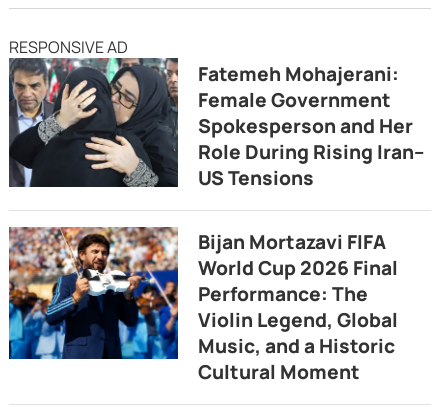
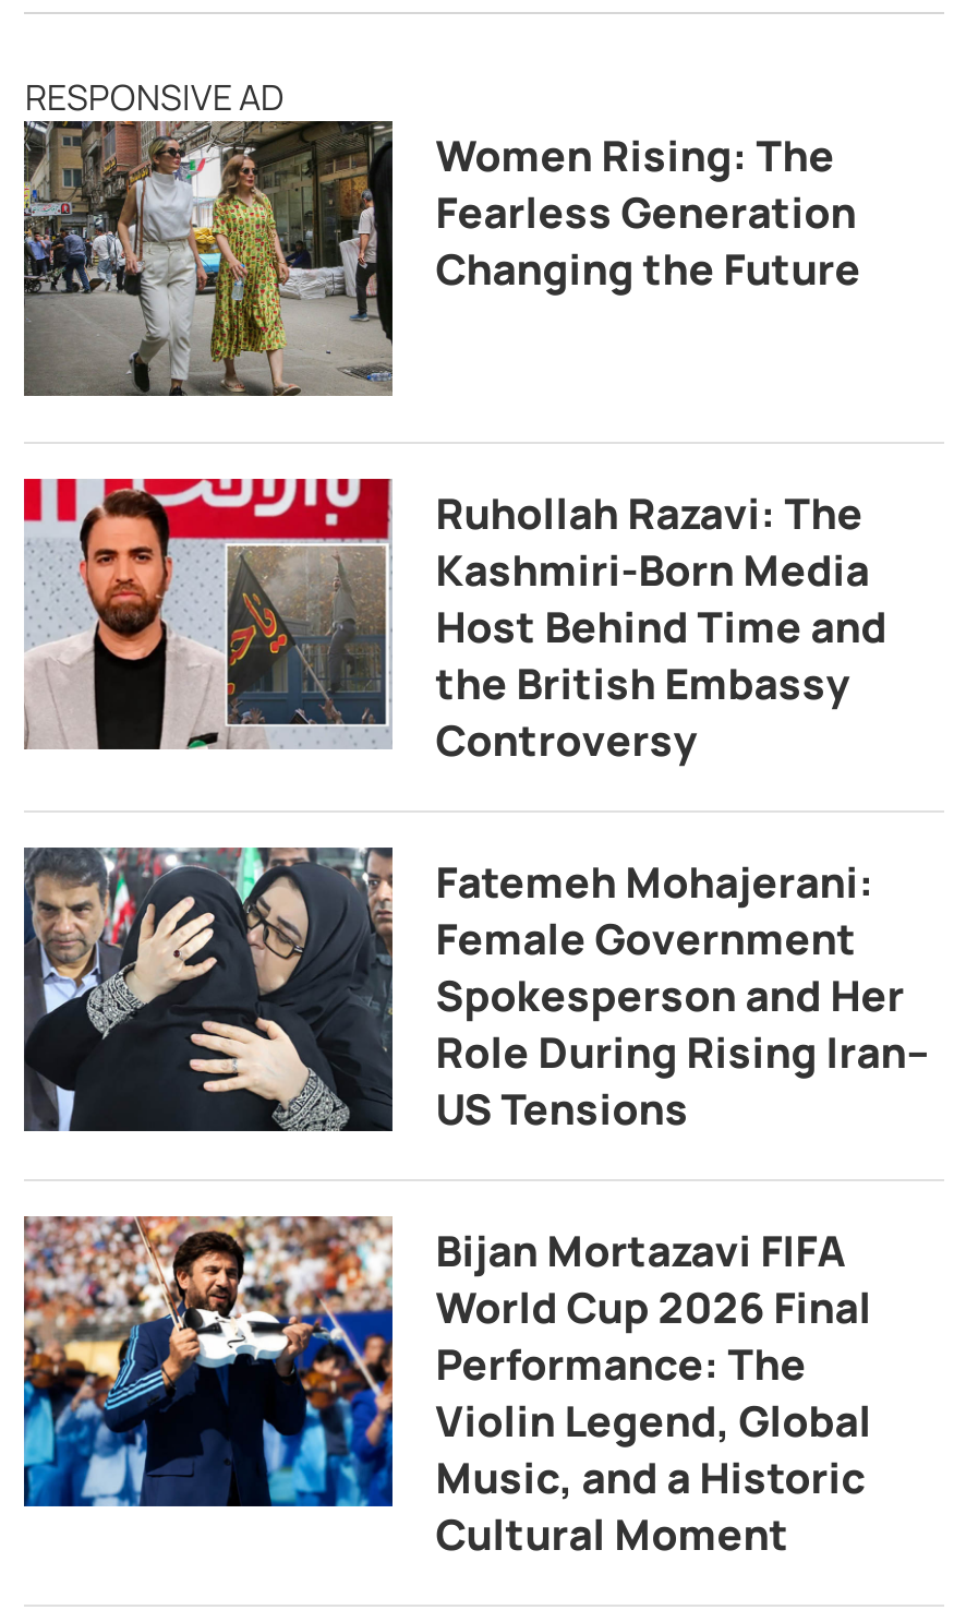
none -> [22,119,861,398] [image] | Women Rising: The | Fearless Generation | Changing the Future
none -> [22,477,887,770] [image] | Ruhollah Razavi: The | Kashmiri-Born Media | Host Behind Time and | the British Embassy | Controversy

